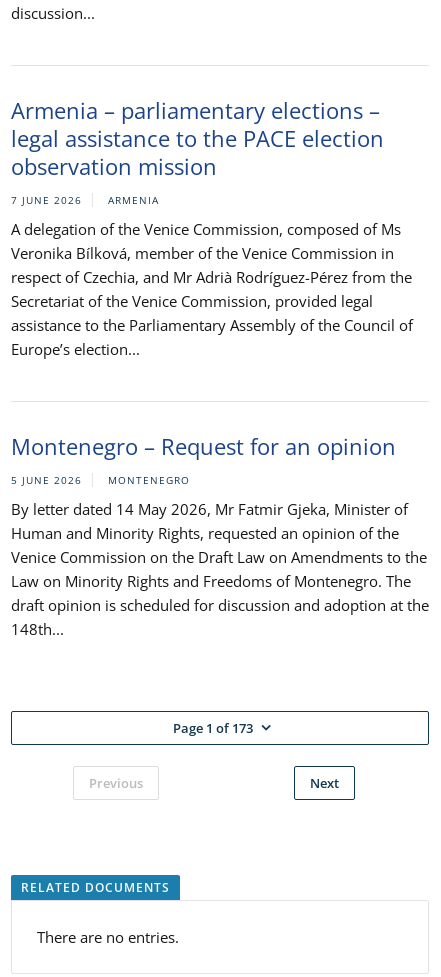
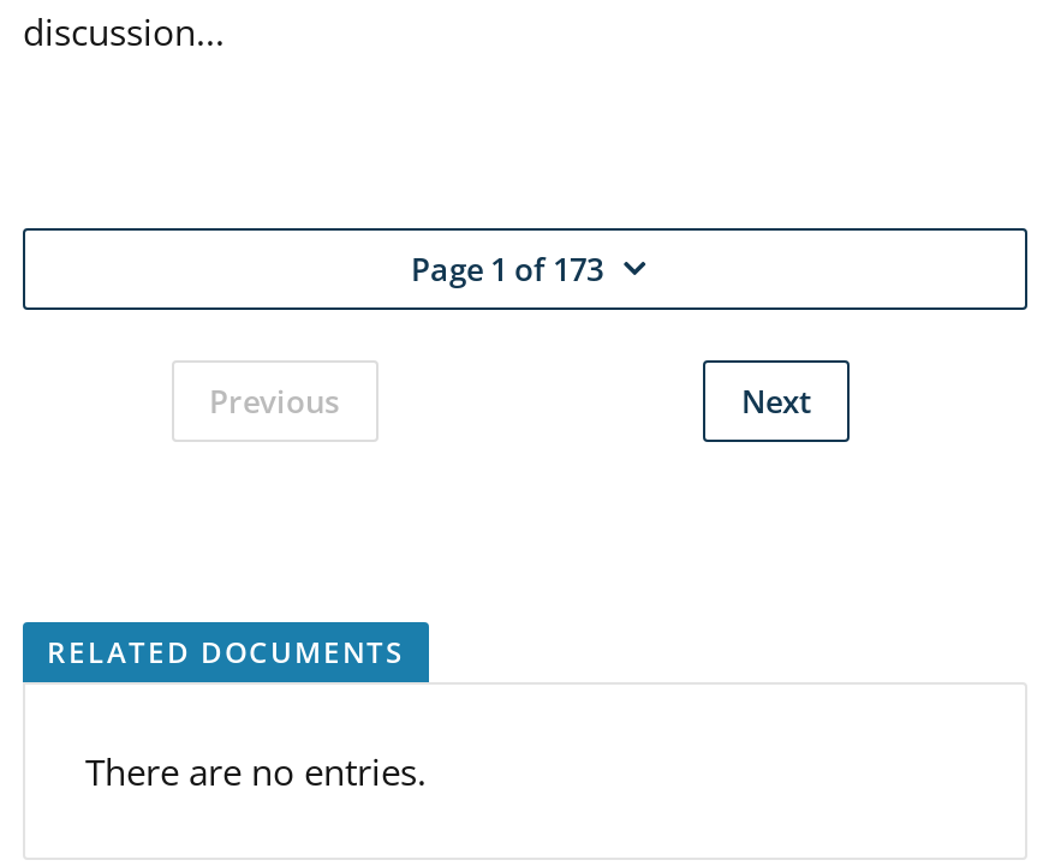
[11,95,429,639] Armenia – parliamentary elections – | legal assistance to the PACE election | observation mission | 7 JUNE 2026 | ARMENIA | A delegation of the Venice Commission, composed of Ms | Veronika Bílková, member of the Venice Commission in | respect of Czechia, and Mr Adrià Rodríguez-Pérez from the | Secretariat of the Venice Commission, provided legal | assistance to the Parliamentary Assembly of the Council of | Europe’s election... | Montenegro – Request for an opinion | 5 JUNE 2026 | MONTENEGRO | By letter dated 14 May 2026, Mr Fatmir Gjeka, Minister of | Human and Minority Rights, requested an opinion of the | Venice Commission on the Draft Law on Amendments to the | Law on Minority Rights and Freedoms of Montenegro. The | draft opinion is scheduled for discussion and adoption at the | 148th... -> none

